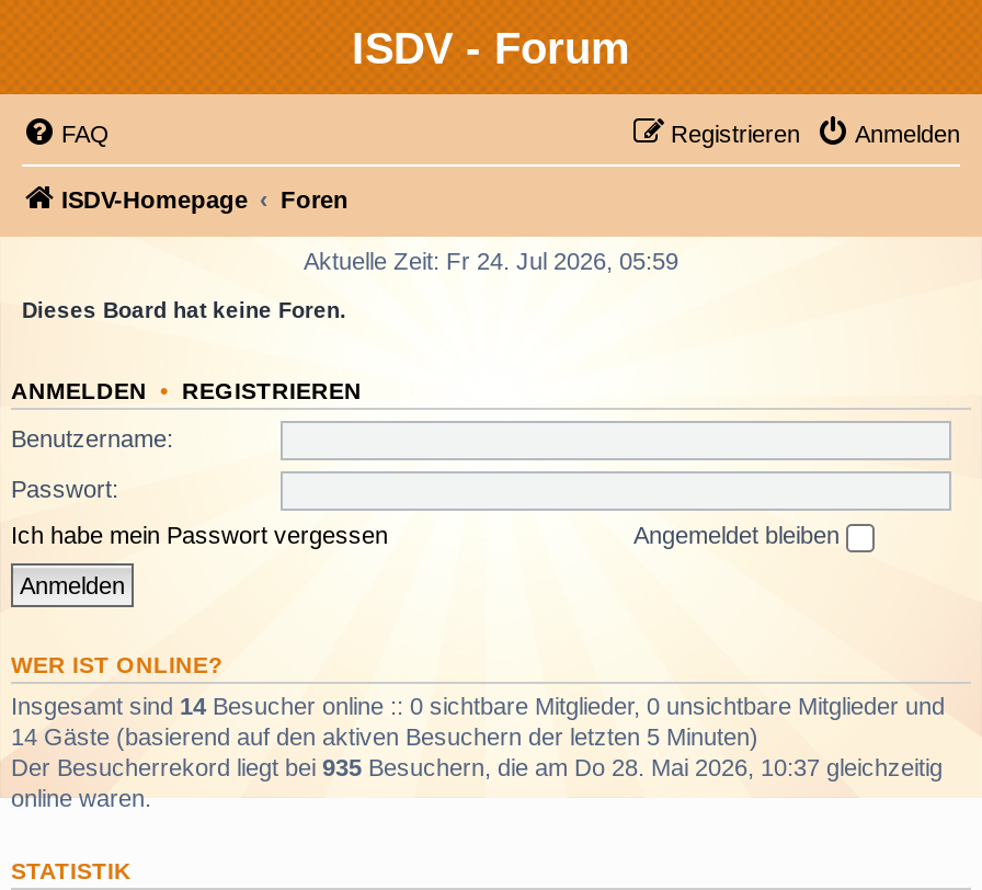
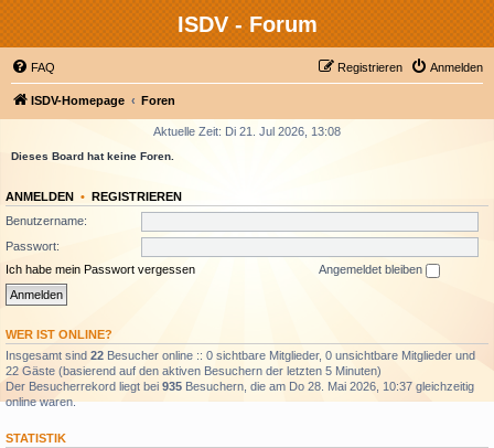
[304,248,678,274] Aktuelle Zeit: Fr 24. Jul 2026, 05:59 -> [153,125,341,138] Aktuelle Zeit: Di 21. Jul 2026, 13:08
[11,692,945,718] Insgesamt sind 14 Besucher online :: 0 sichtbare Mitglieder, 0 unsichtbare Mitglieder und -> [6,348,475,361] Insgesamt sind 22 Besucher online :: 0 sichtbare Mitglieder, 0 unsichtbare Mitglieder und
[11,723,758,749] 14 Gäste (basierend auf den aktiven Besuchern der letzten 5 Minuten) -> [6,364,382,377] 22 Gäste (basierend auf den aktiven Besuchern der letzten 5 Minuten)

